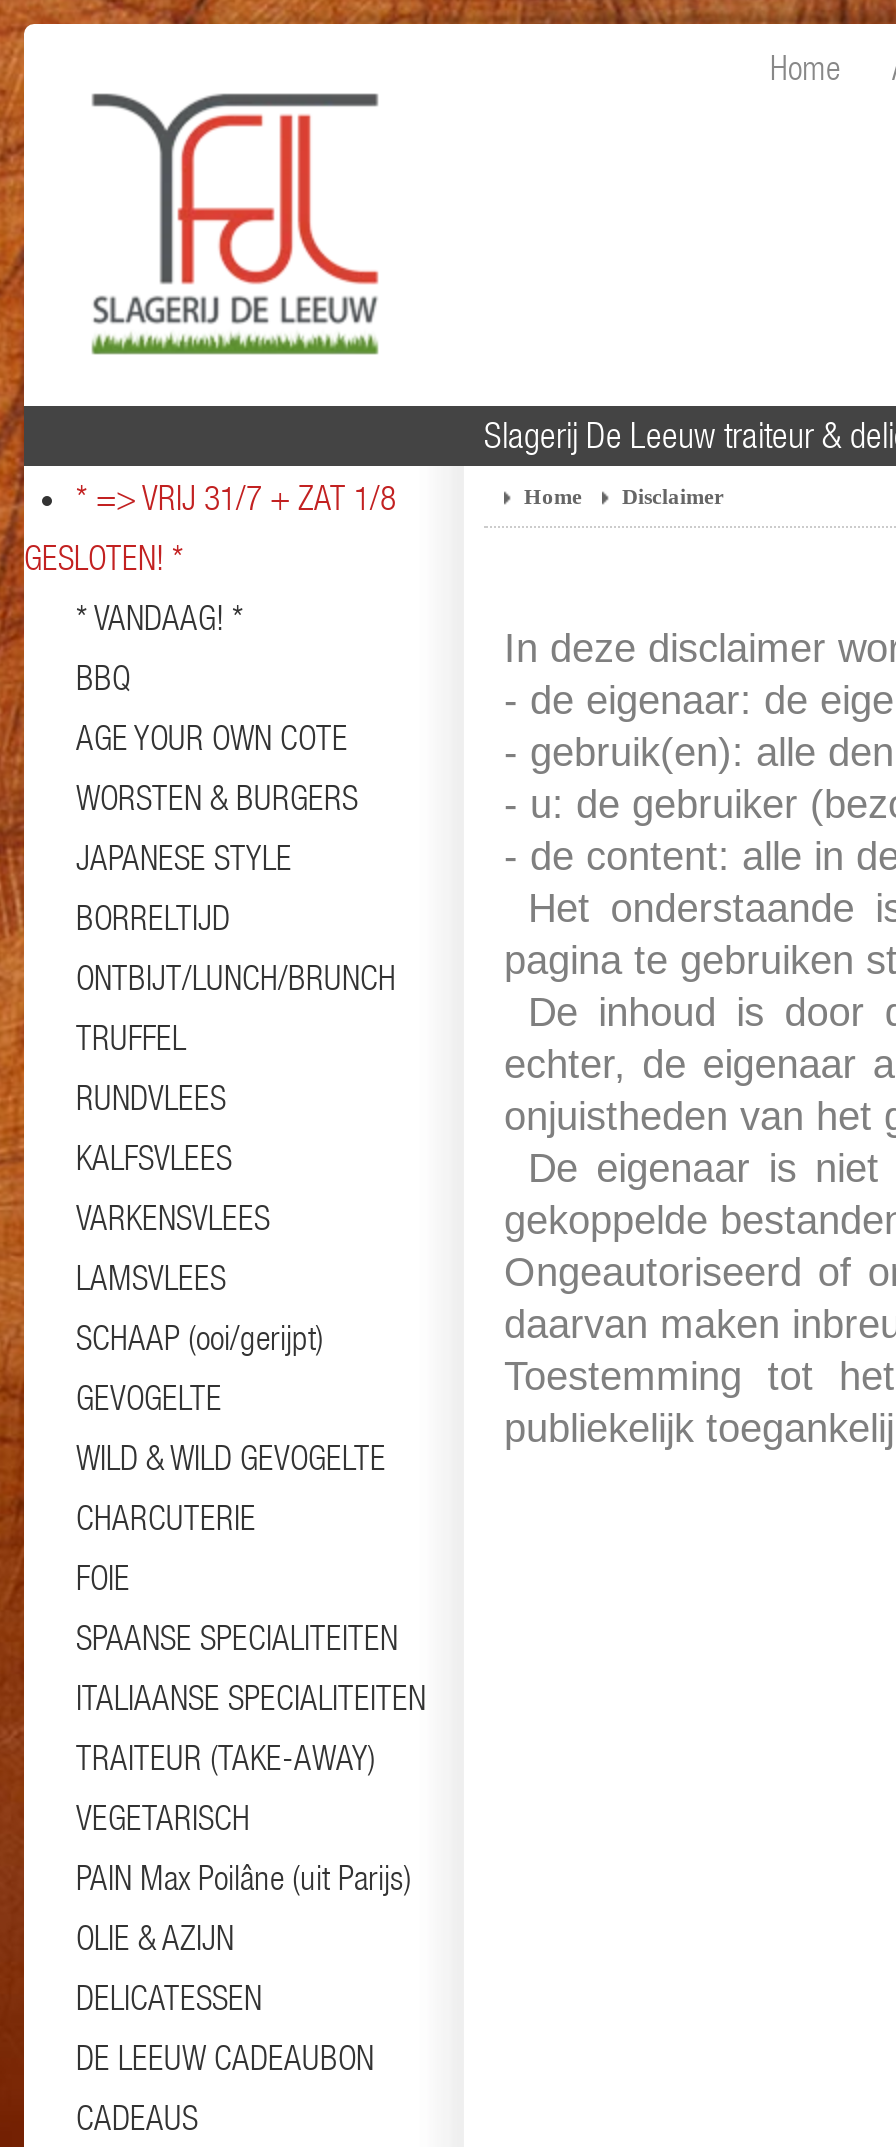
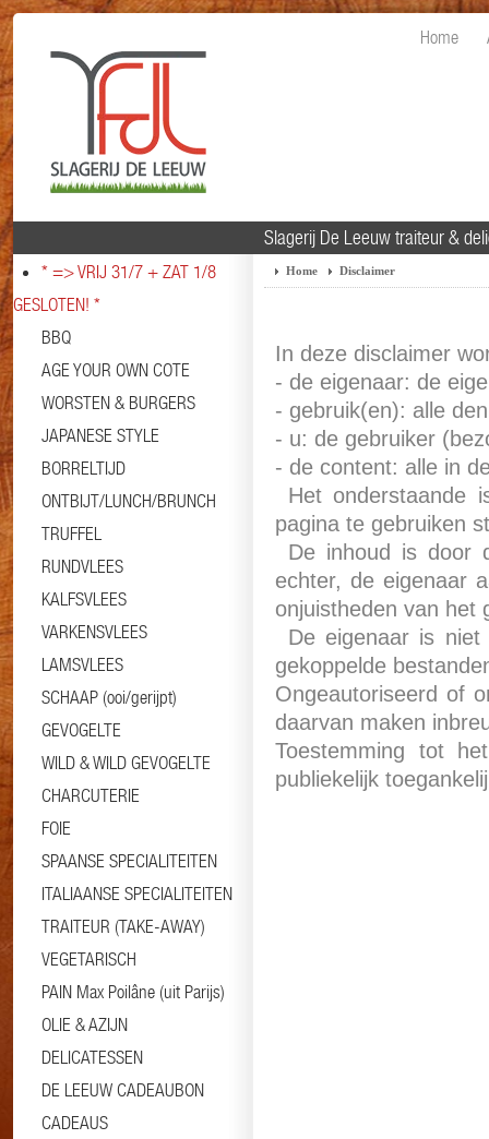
[76,598,244,638] * VANDAAG! * -> none

